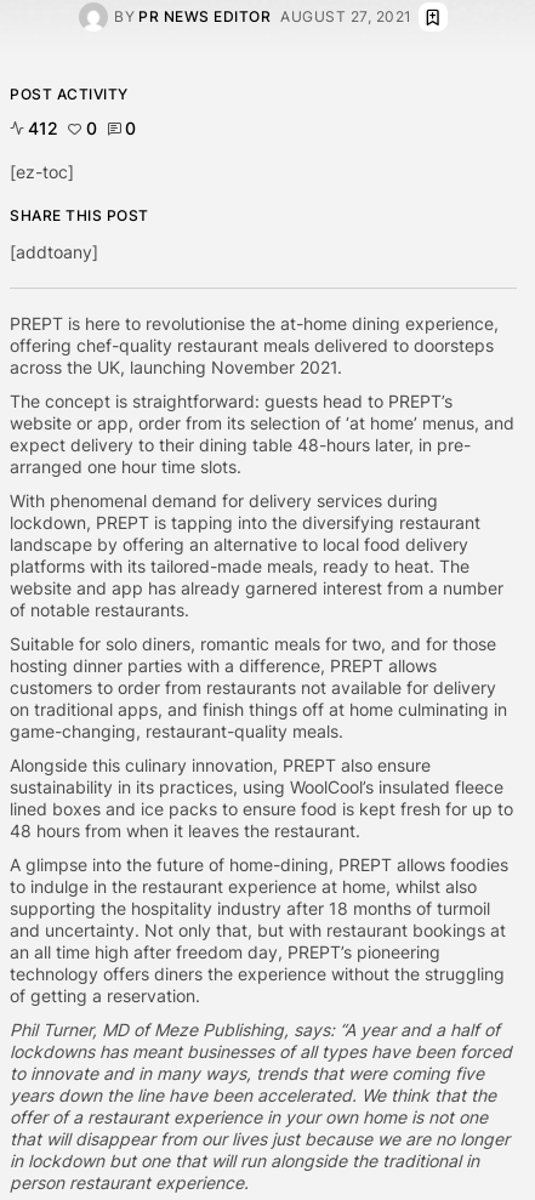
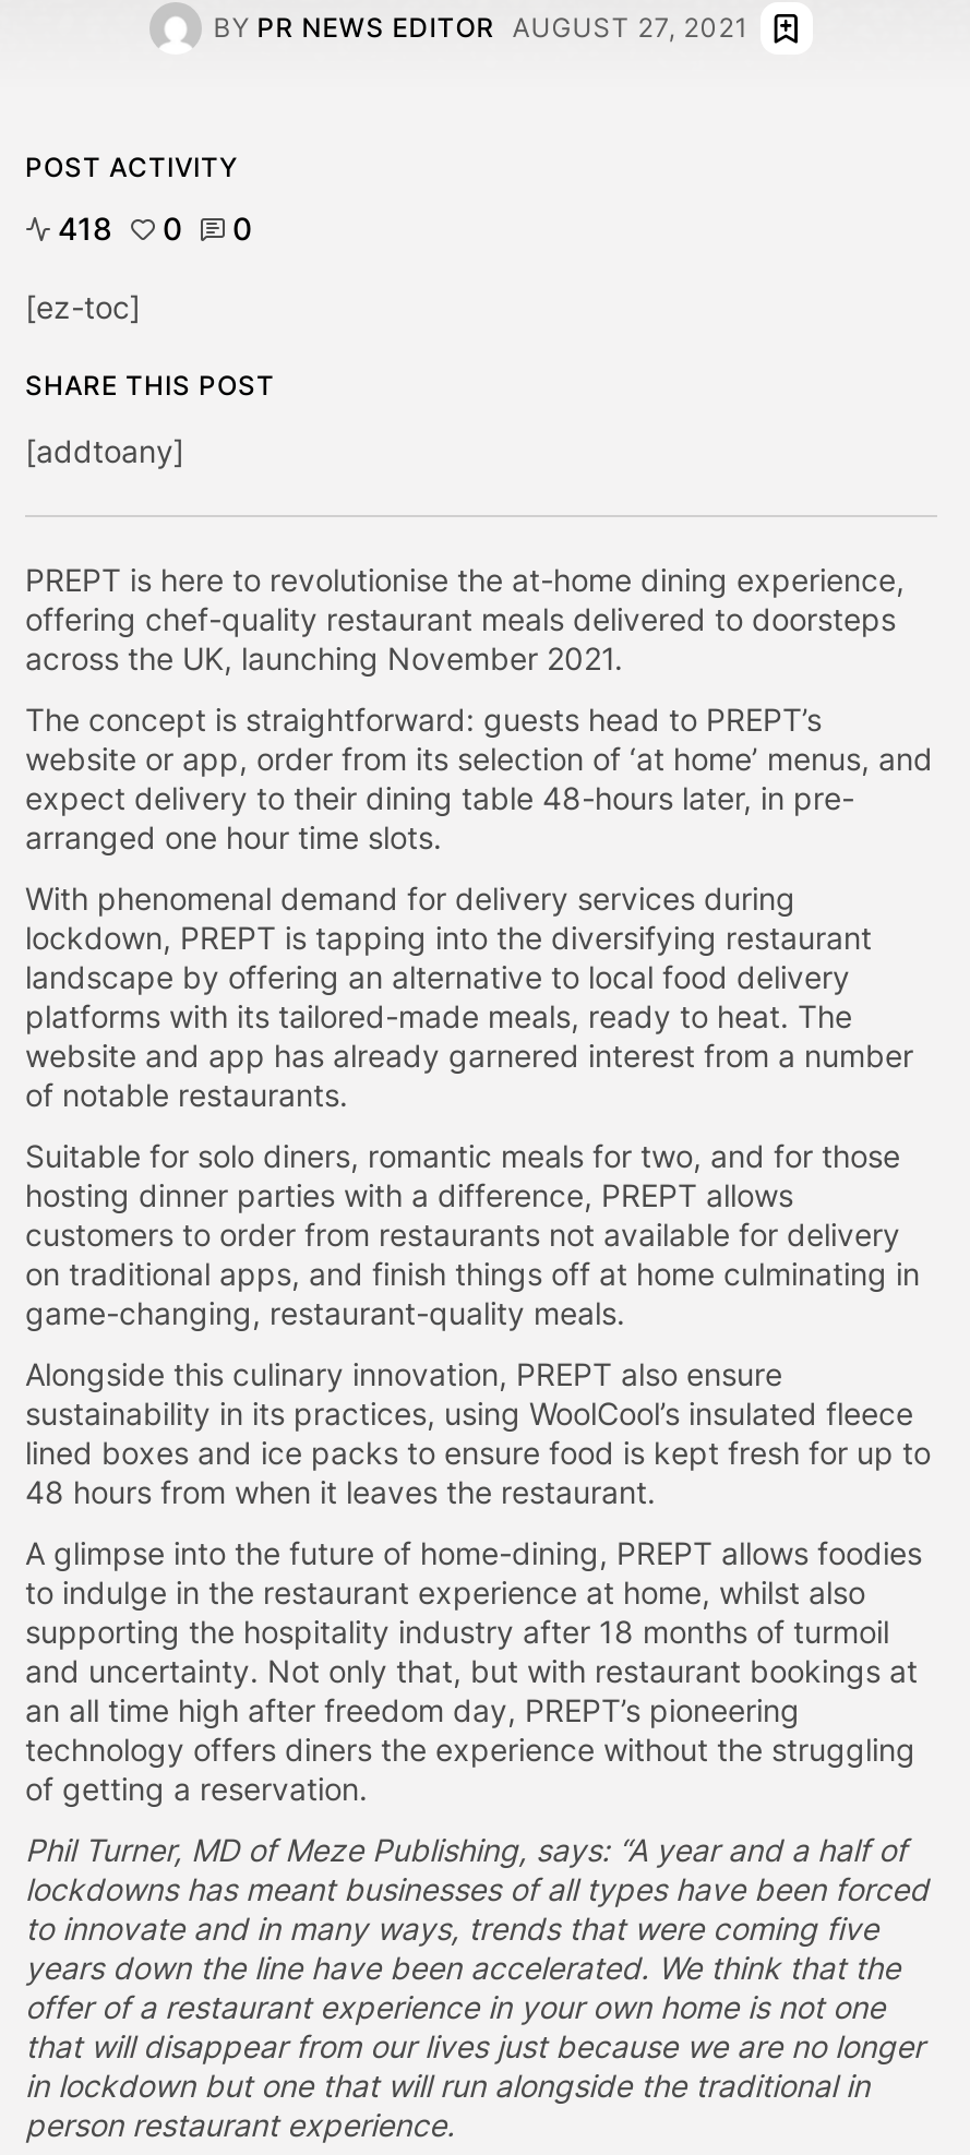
[28,117,136,138] 412 0 0 -> [58,210,252,247] 418 0 0

